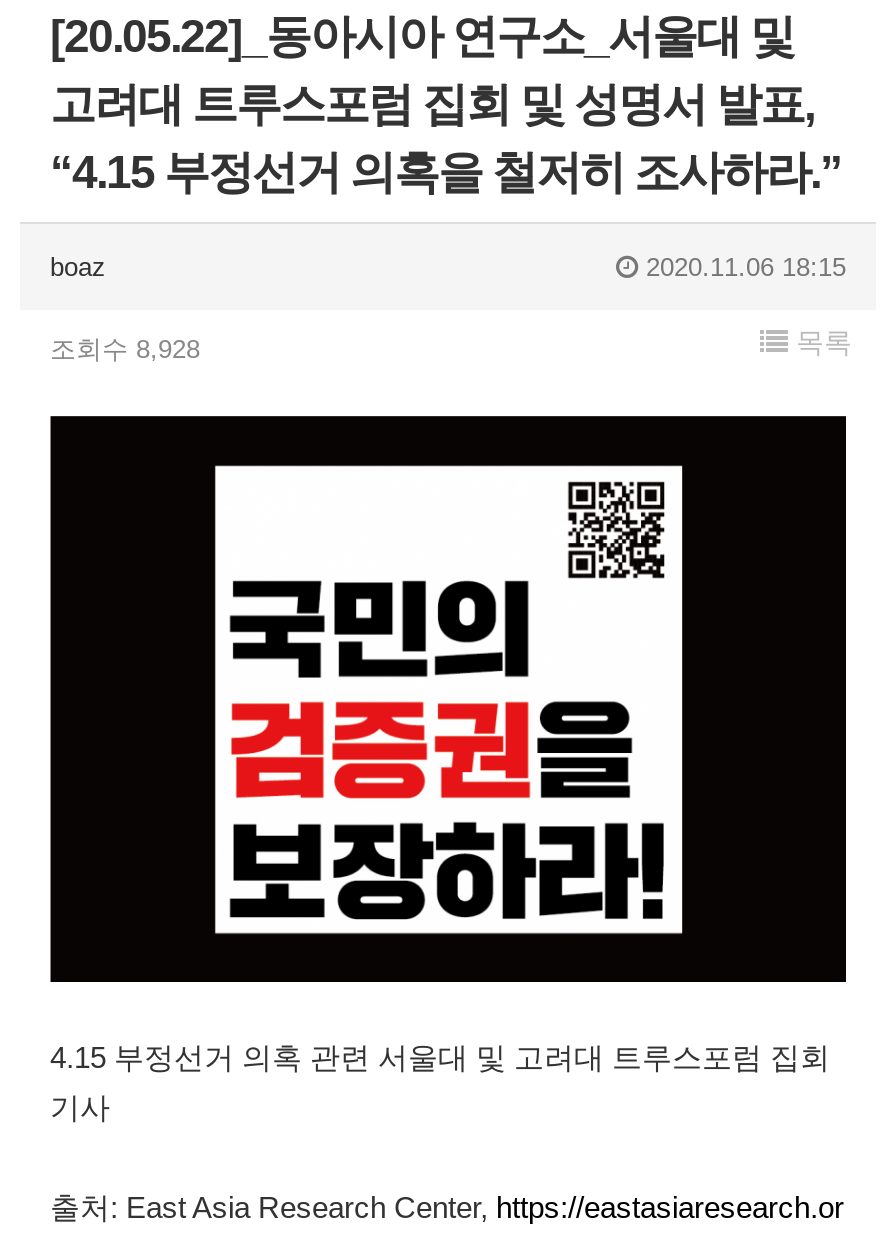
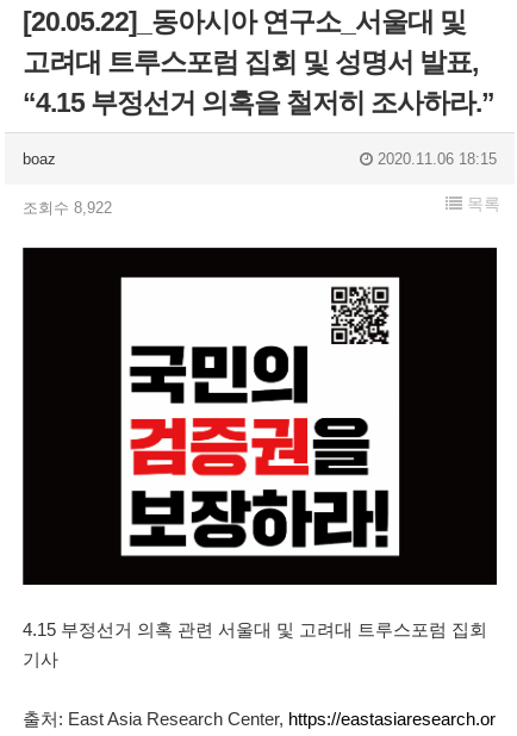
[50,334,200,364] 조회수 8,928 -> [23,199,112,217] 조회수 8,922

